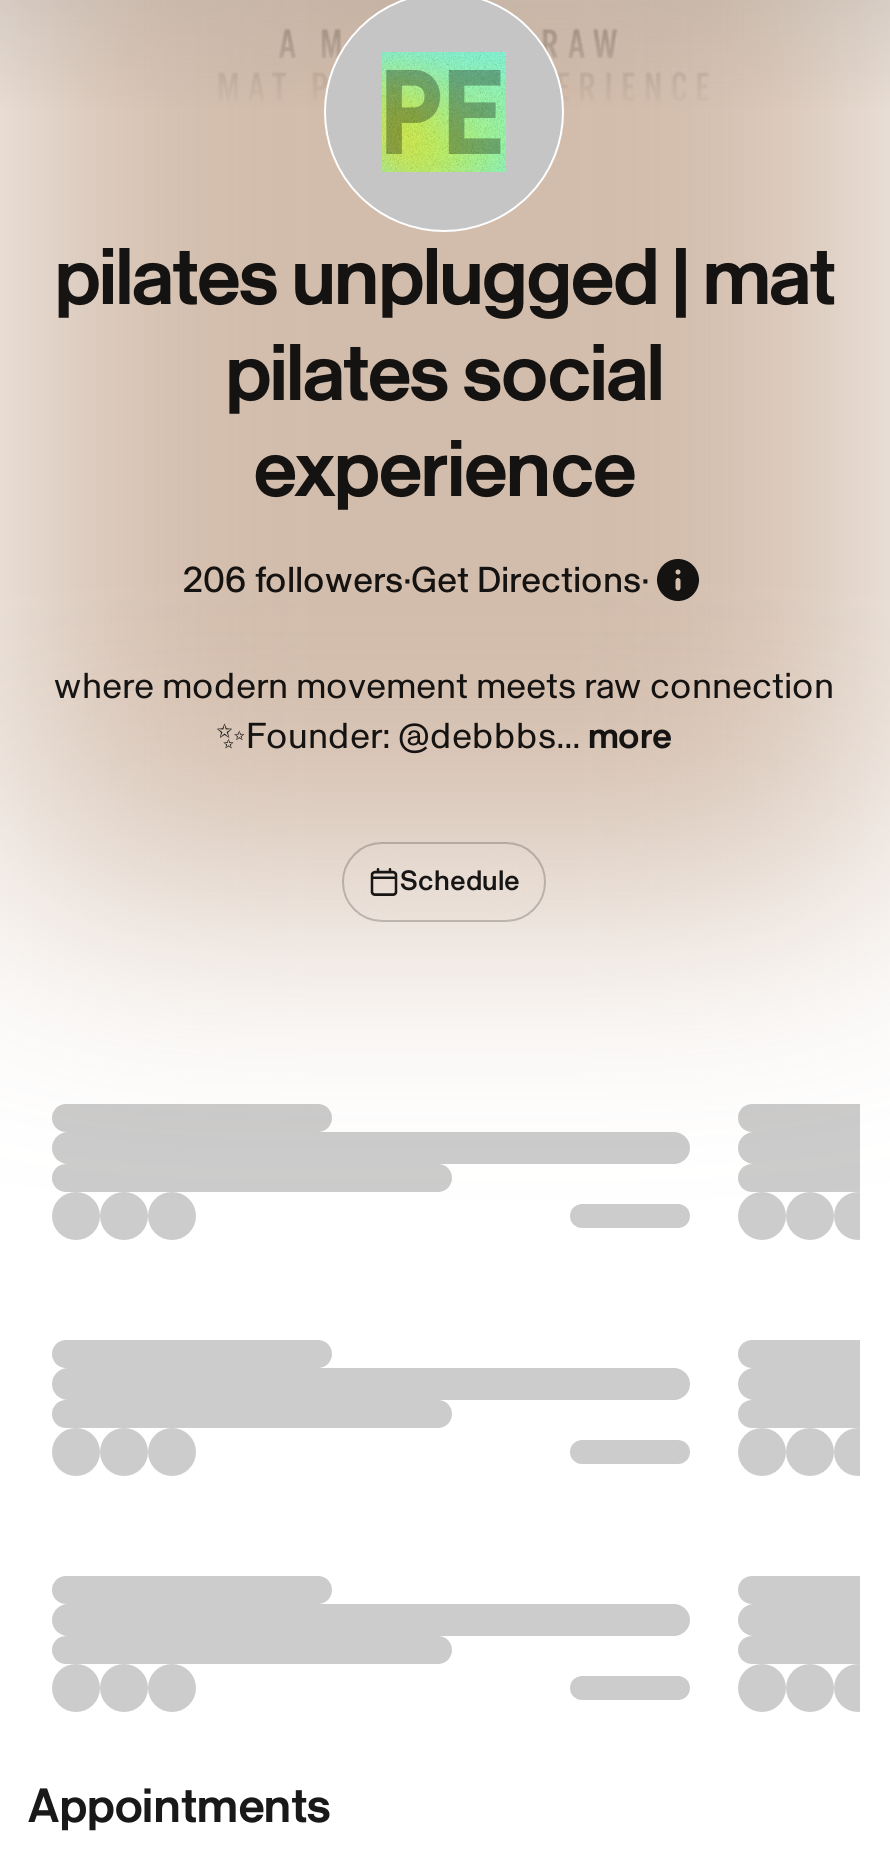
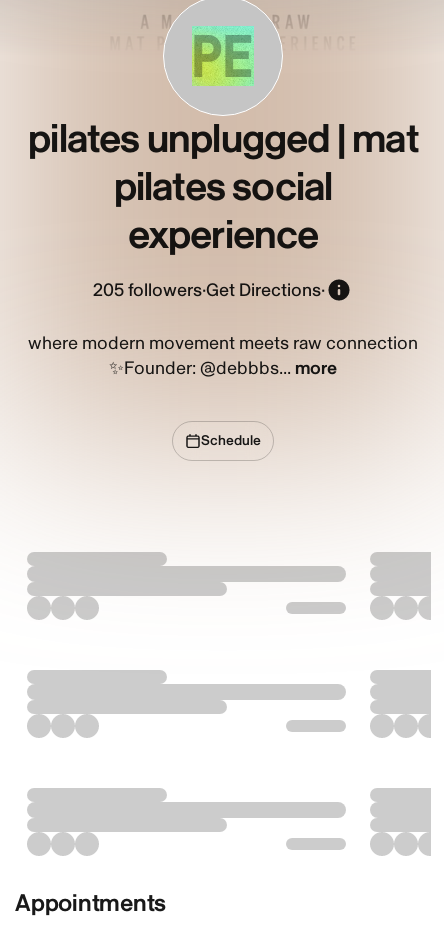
[183,557,649,603] 206 followers·Get Directions· -> [93,278,325,301] 205 followers·Get Directions·

